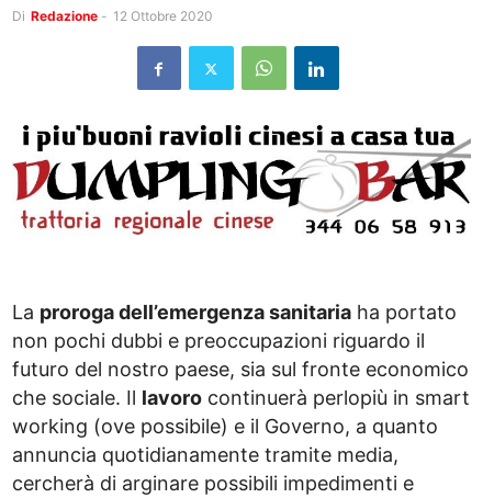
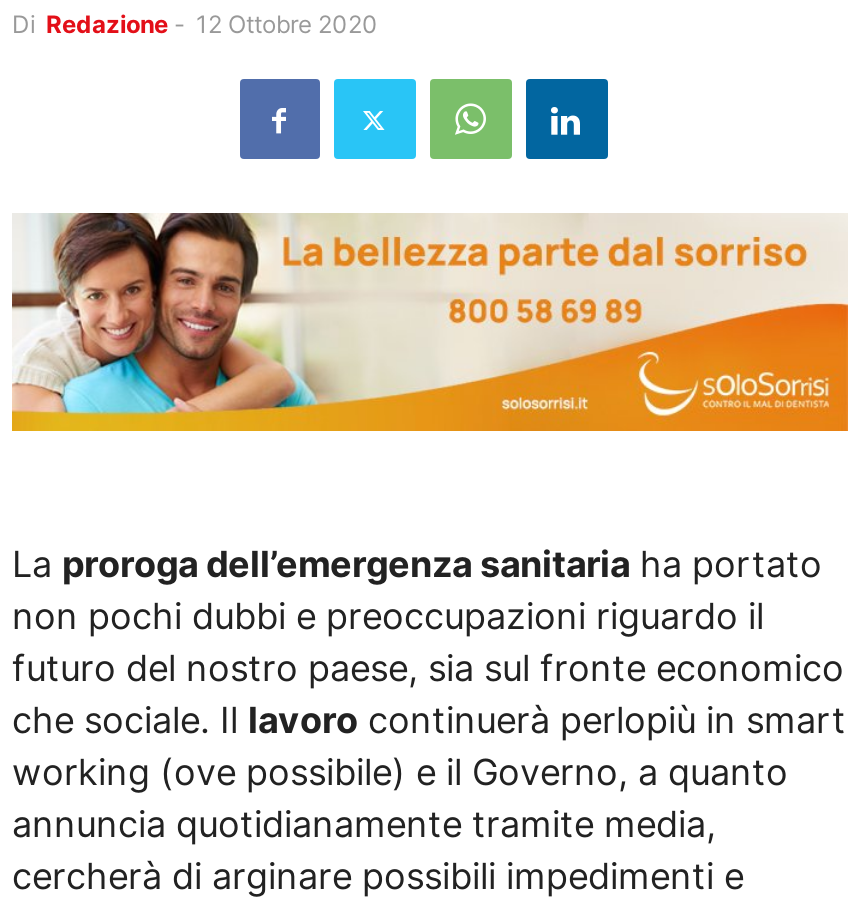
[12,120,471,239] [image] -> [10,211,850,433] [image]

